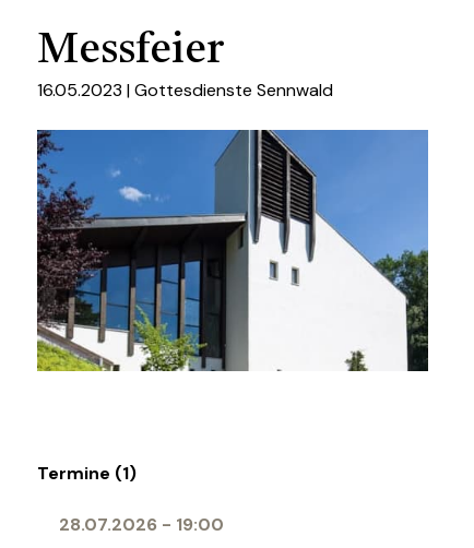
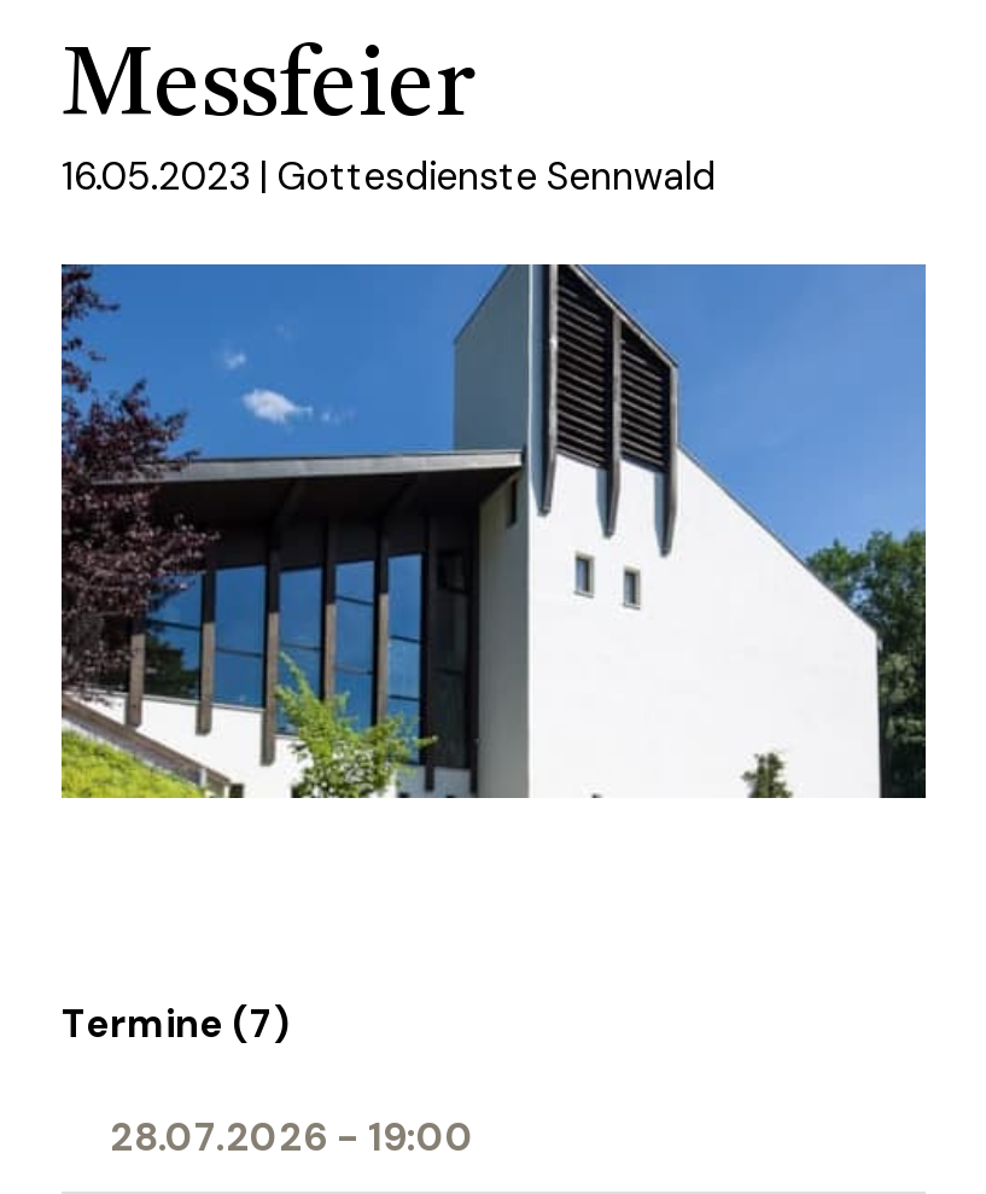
[37,462,137,485] Termine (1) -> [62,999,291,1050] Termine (7)

